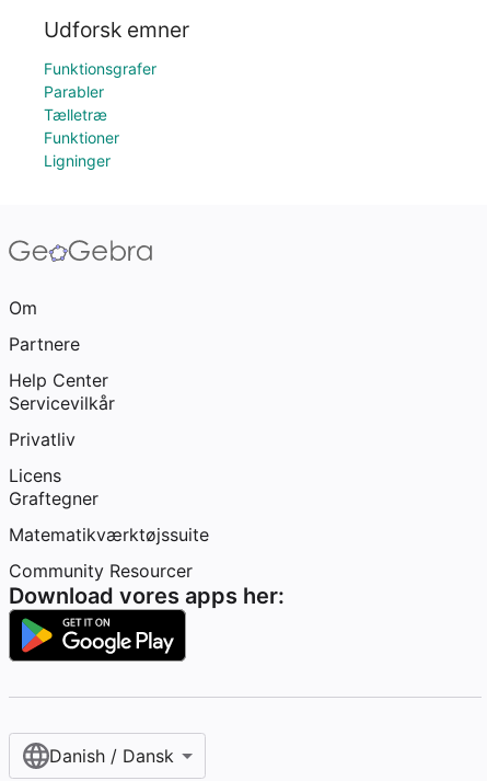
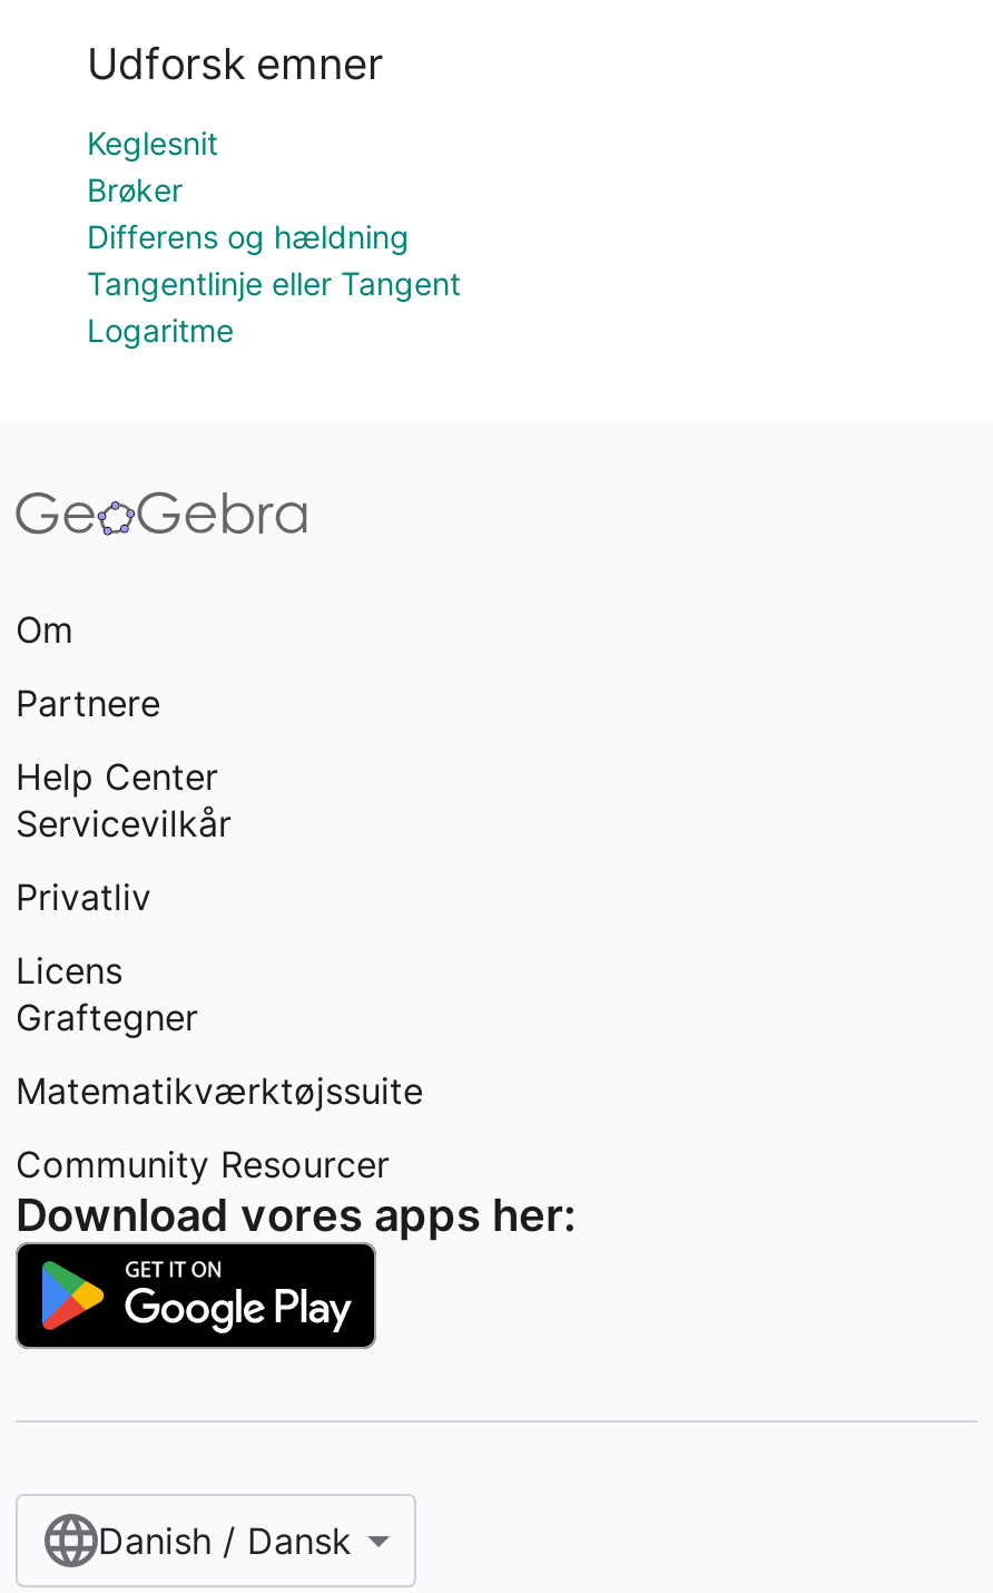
[44,59,156,170] Funktionsgrafer | Parabler | Tælletræ | Funktioner | Ligninger -> [87,124,461,349] Keglesnit | Brøker | Differens og hældning | Tangentlinje eller Tangent | Logaritme

